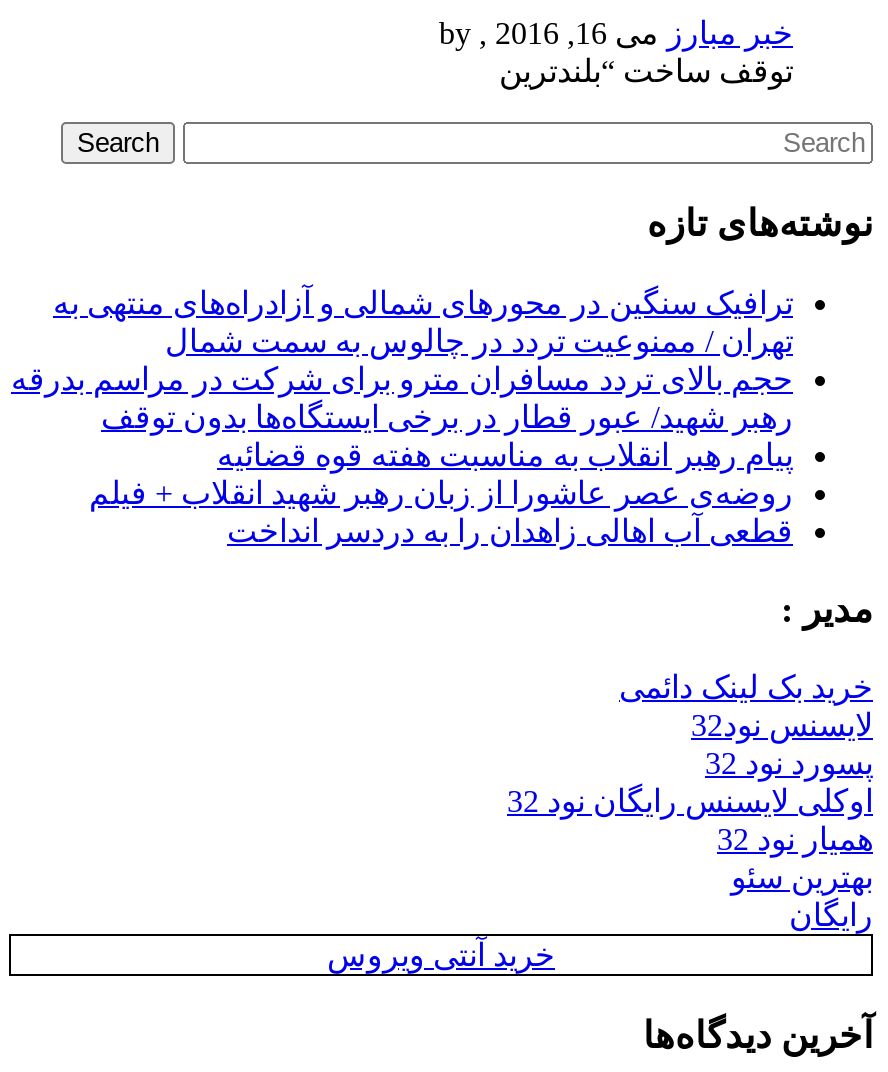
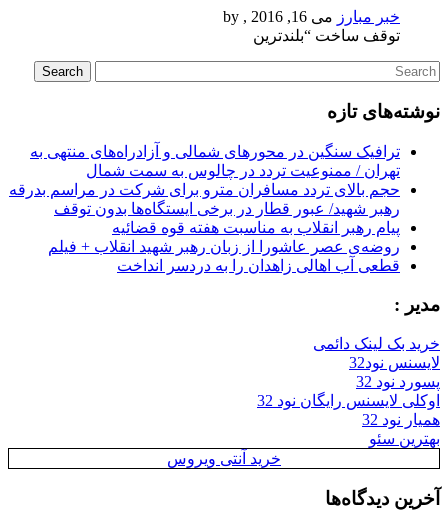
[789,898,873,932] رایگان -> none

